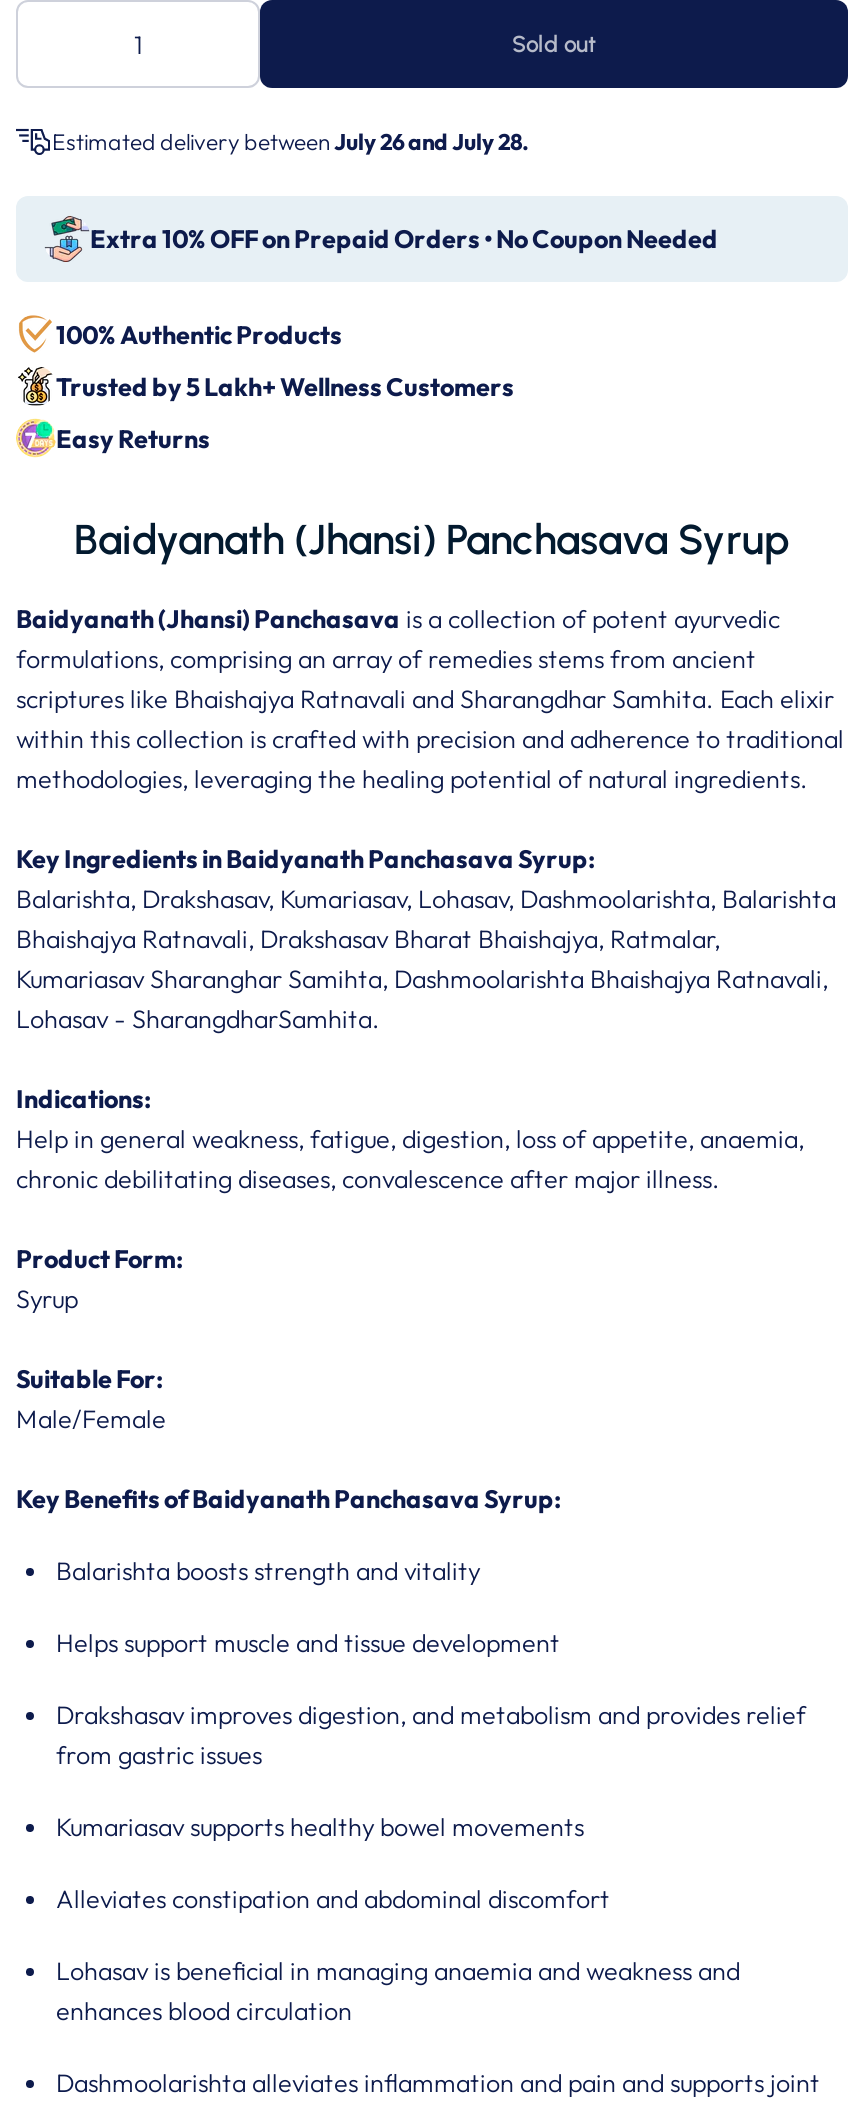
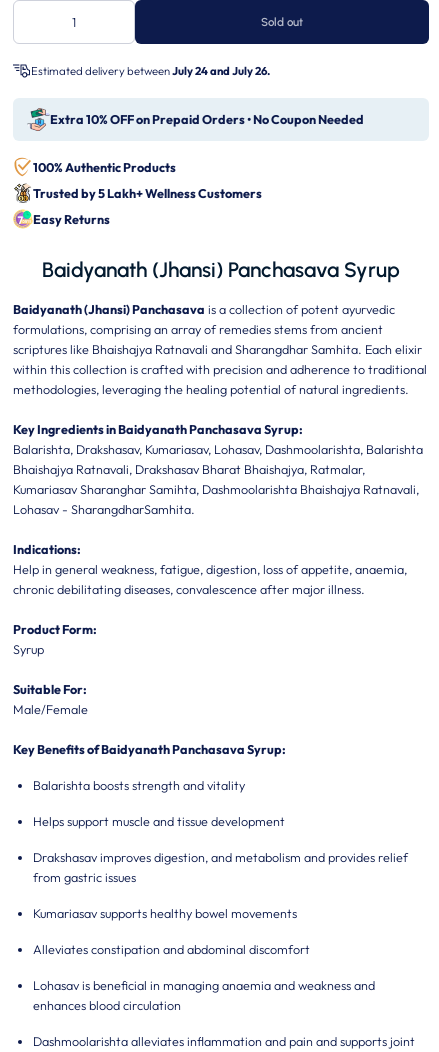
[52,127,528,155] Estimated delivery between July 26 and July 28. -> [31,63,270,77] Estimated delivery between July 24 and July 26.

